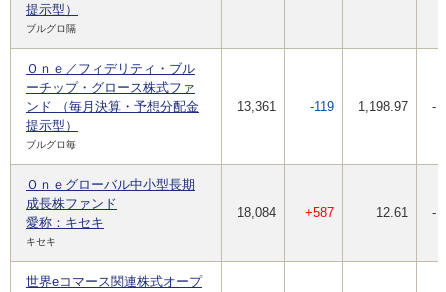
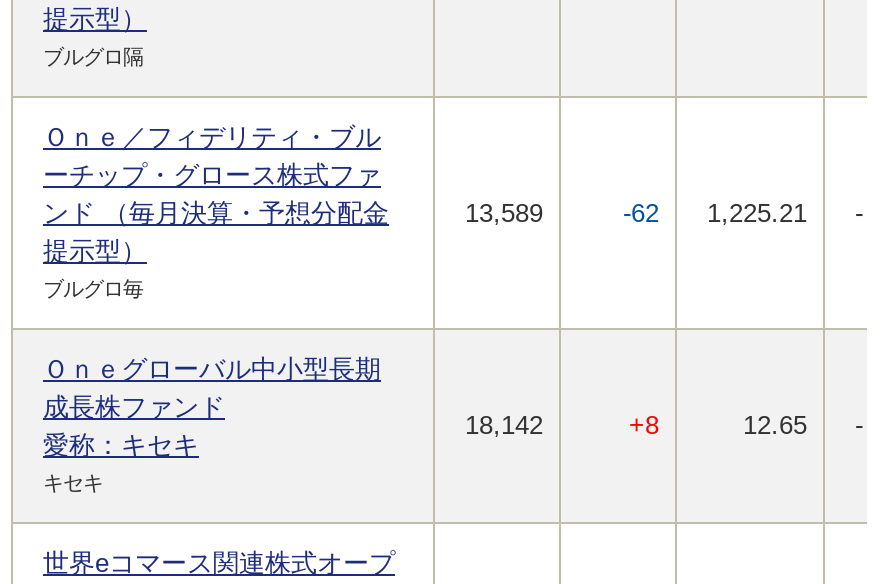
[237,99,276,114] 13,361 -> [465,199,543,229] 13,589
[310,99,334,114] -119 -> [623,199,659,229] -62
[358,99,408,114] 1,198.97 -> [707,199,807,229] 1,225.21
[237,205,276,220] 18,084 -> [465,411,543,441] 18,142
[305,205,334,220] +587 -> [629,411,659,441] +8
[376,205,408,220] 12.61 -> [743,411,807,441] 12.65

